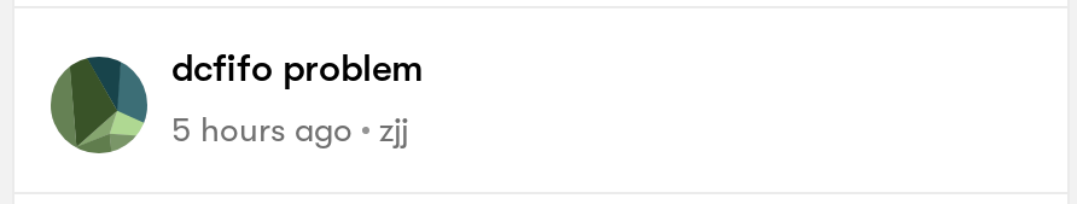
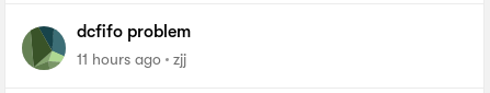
[171,110,353,148] 5 hours ago -> [77,50,161,68] 11 hours ago

